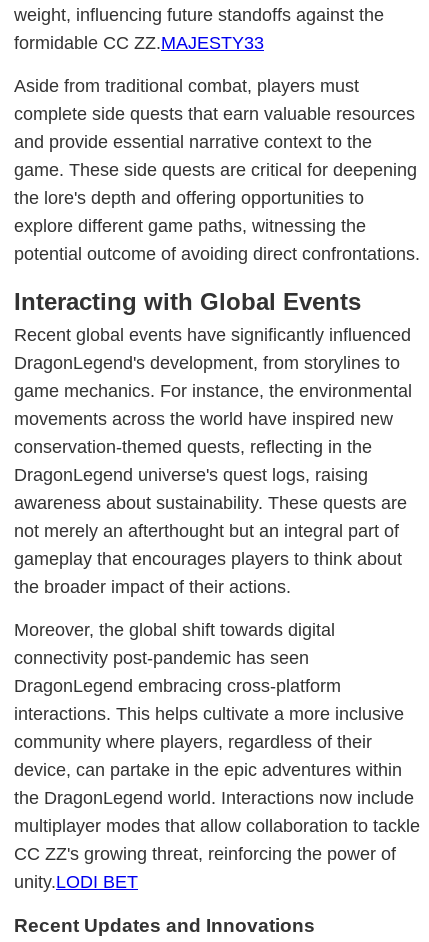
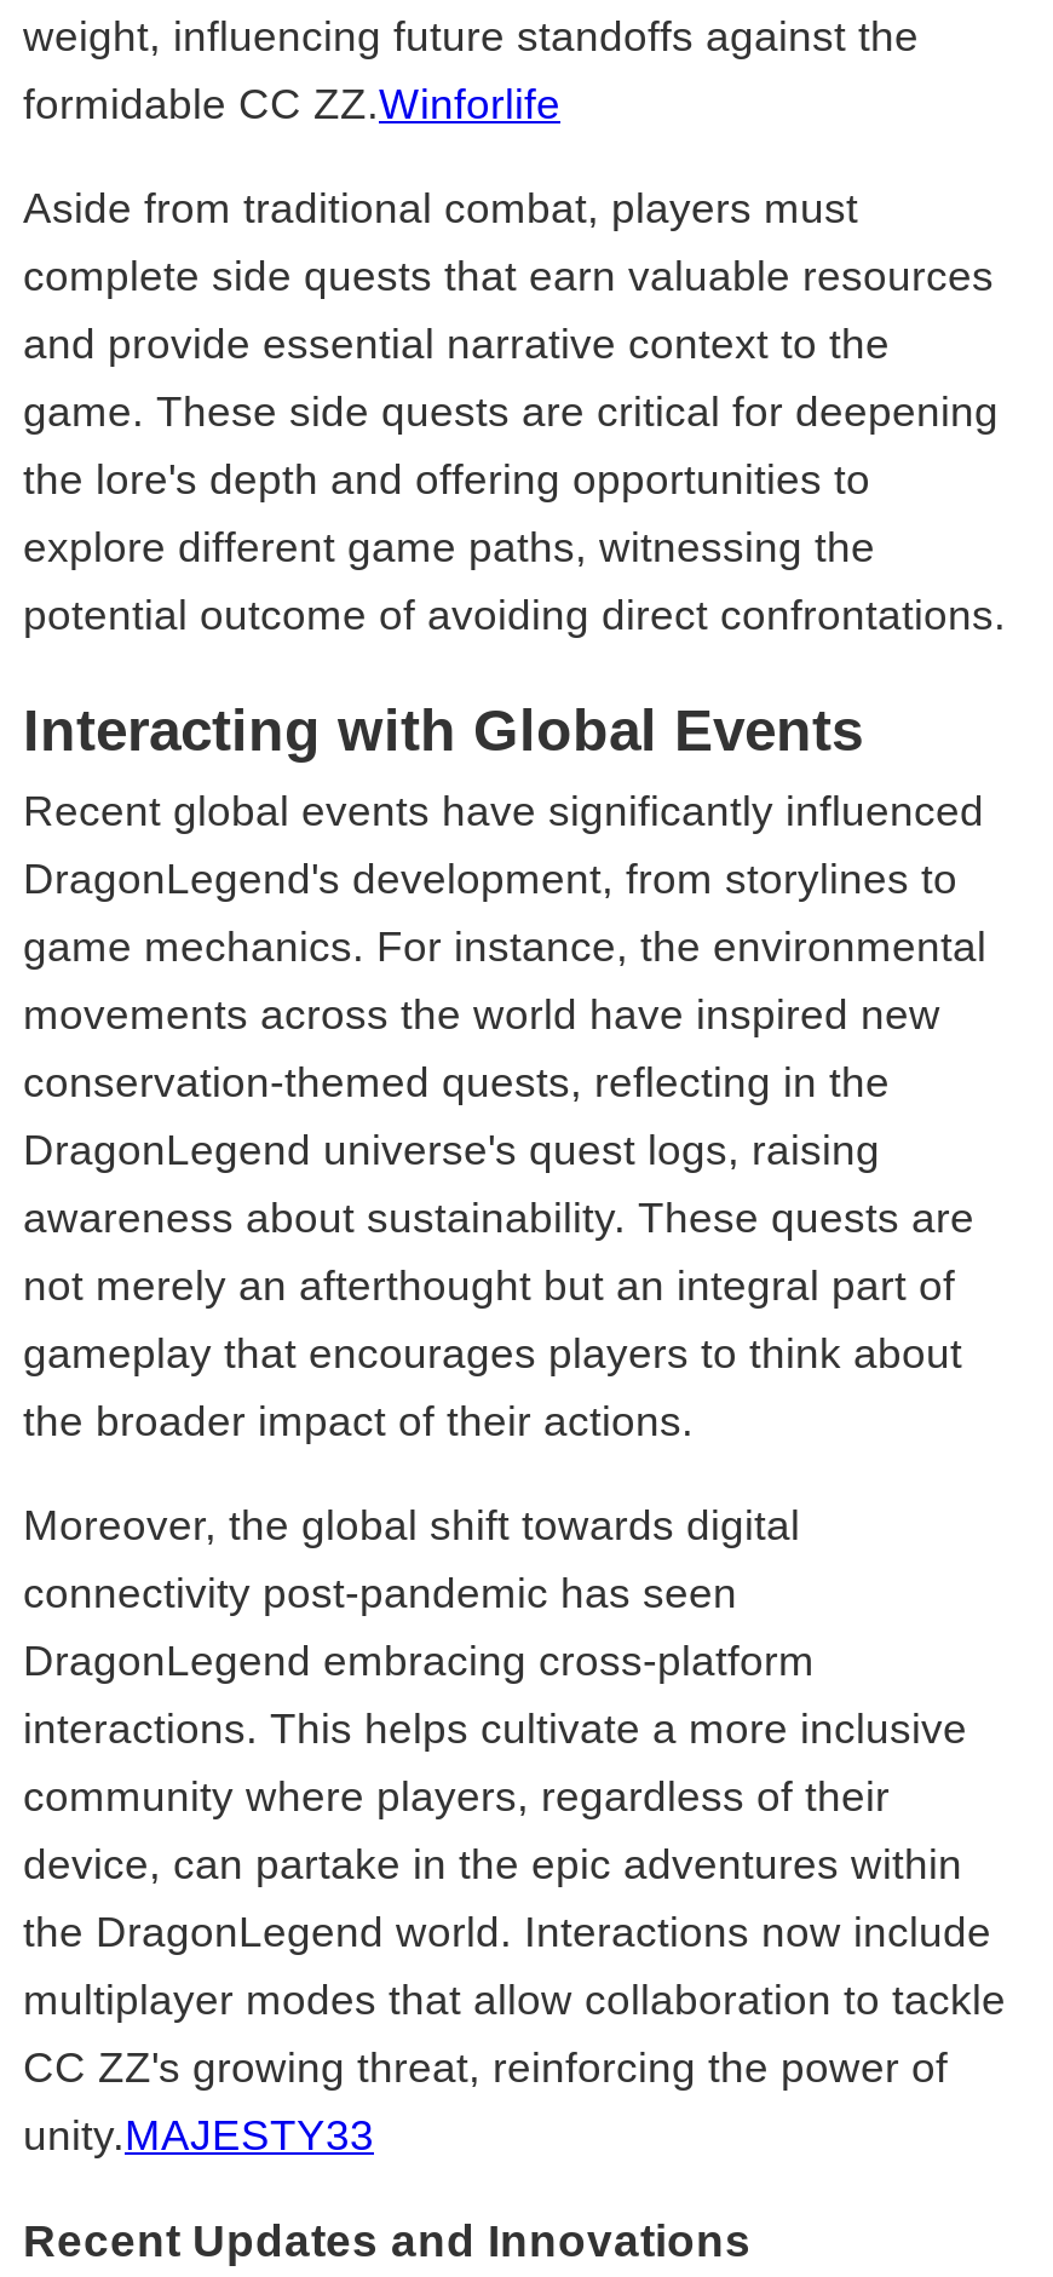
[14,33,264,53] formidable CC ZZ.MAJESTY33 -> [23,80,560,128] formidable CC ZZ.Winforlife
[14,872,138,892] unity.LODI BET -> [23,2111,374,2160] unity.MAJESTY33

